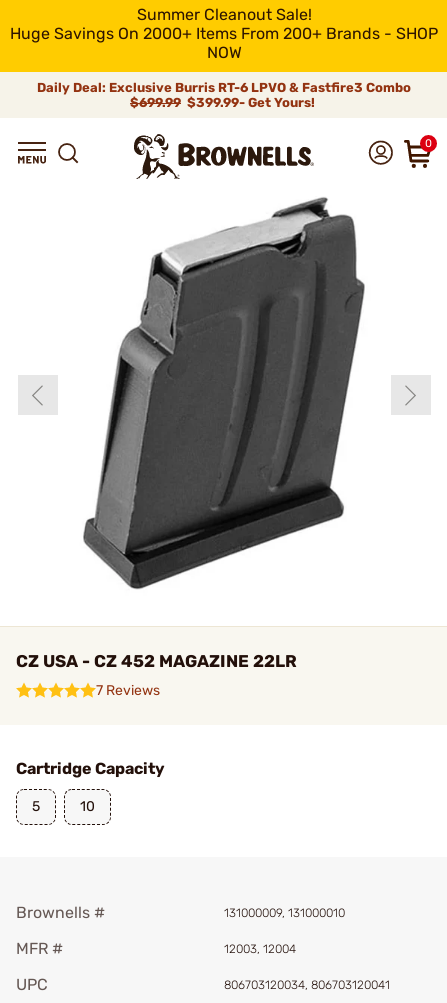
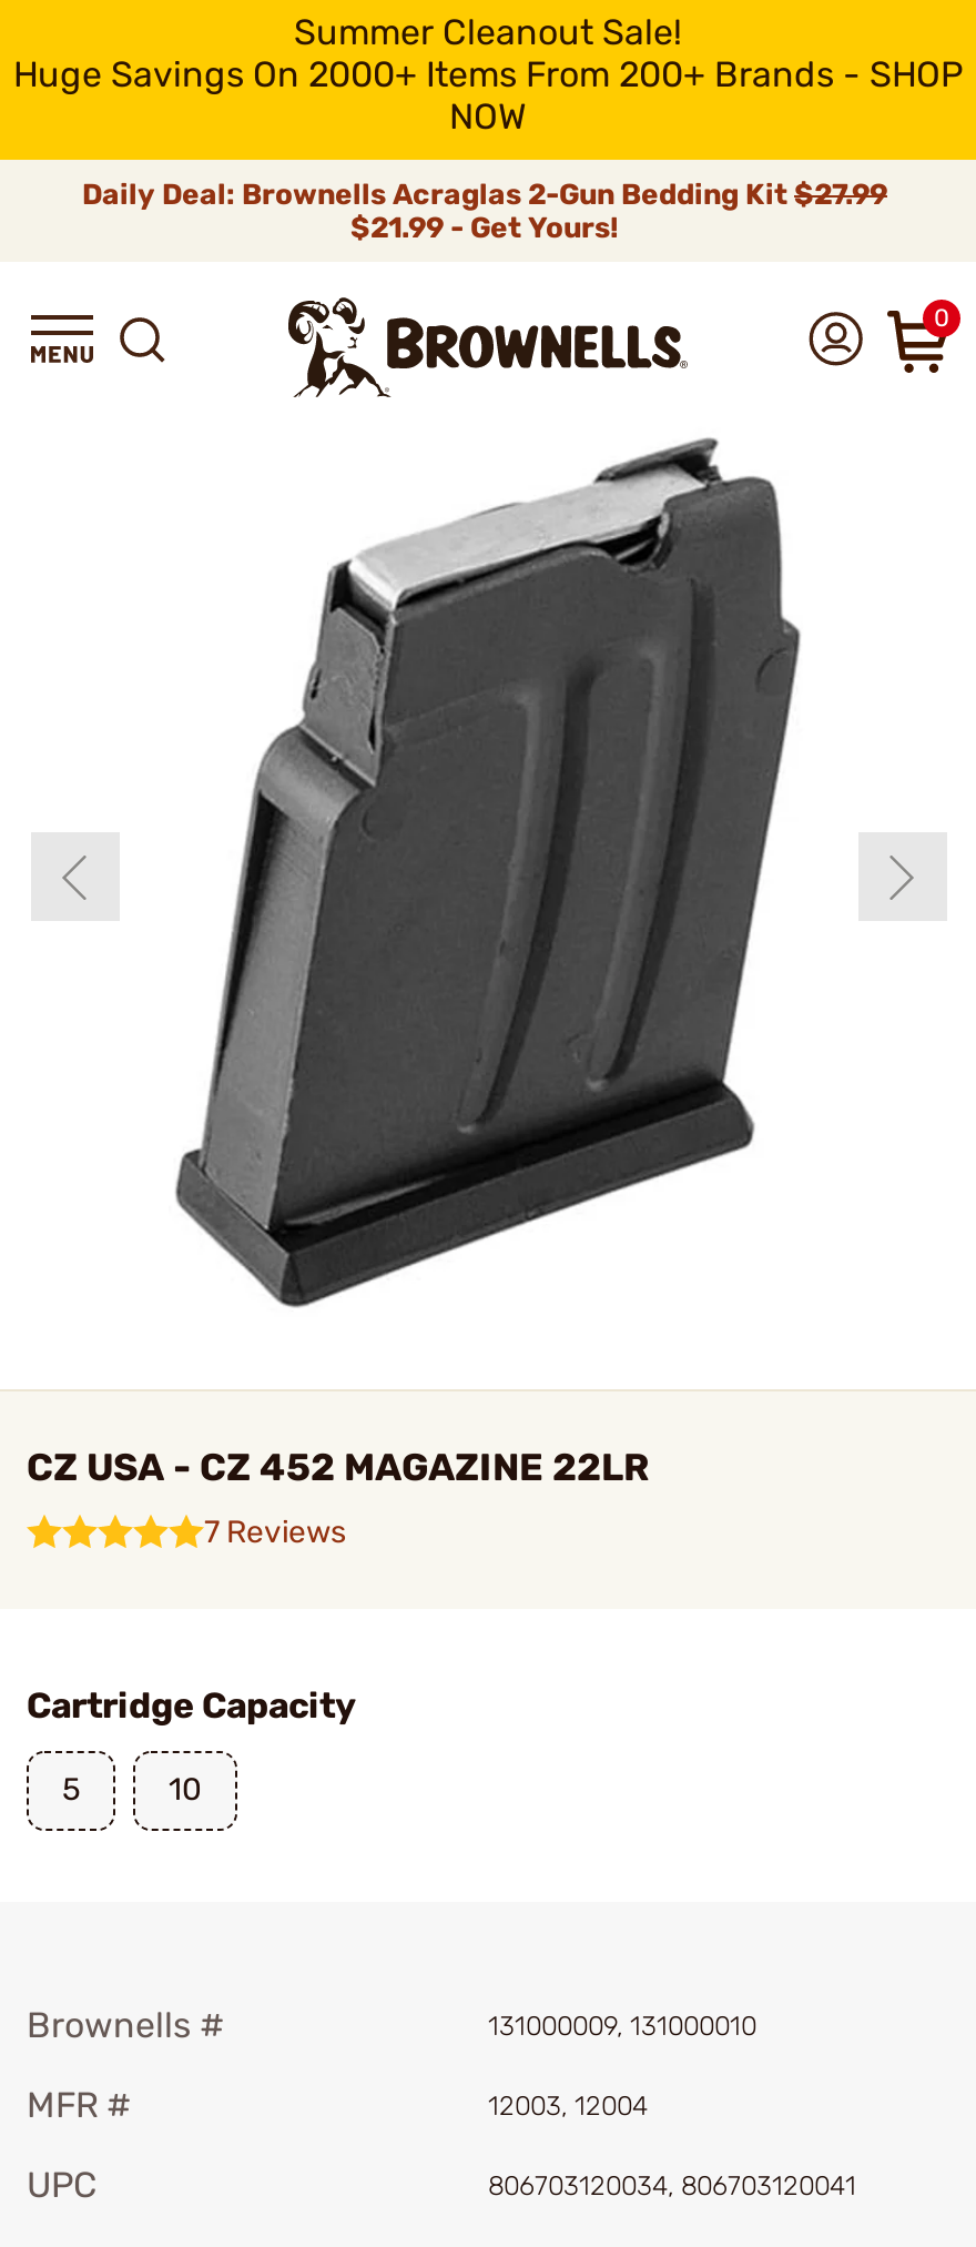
[37,80,411,110] Daily Deal: Exclusive Burris RT-6 LPVO & Fastfire3 Combo | $699.99 $399.99- Get Yours! -> [82,178,887,244] Daily Deal: Brownells Acraglas 2-Gun Bedding Kit $27.99 | $21.99 - Get Yours!

